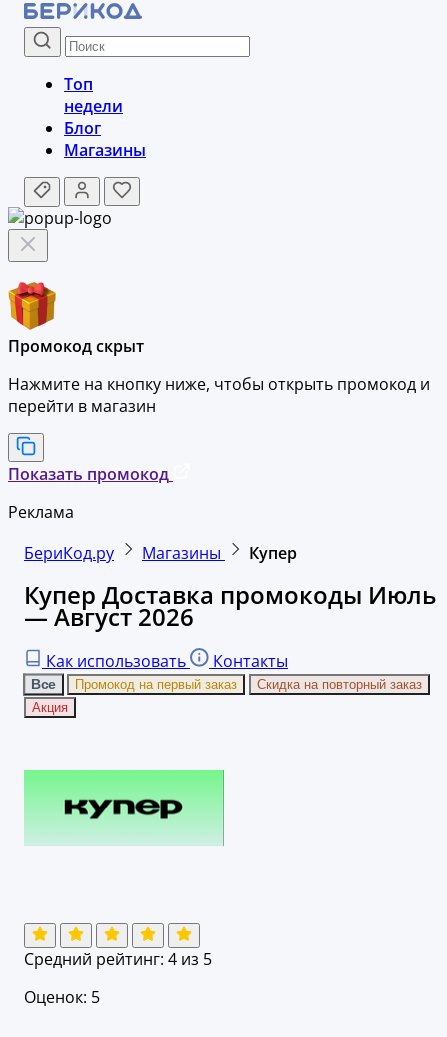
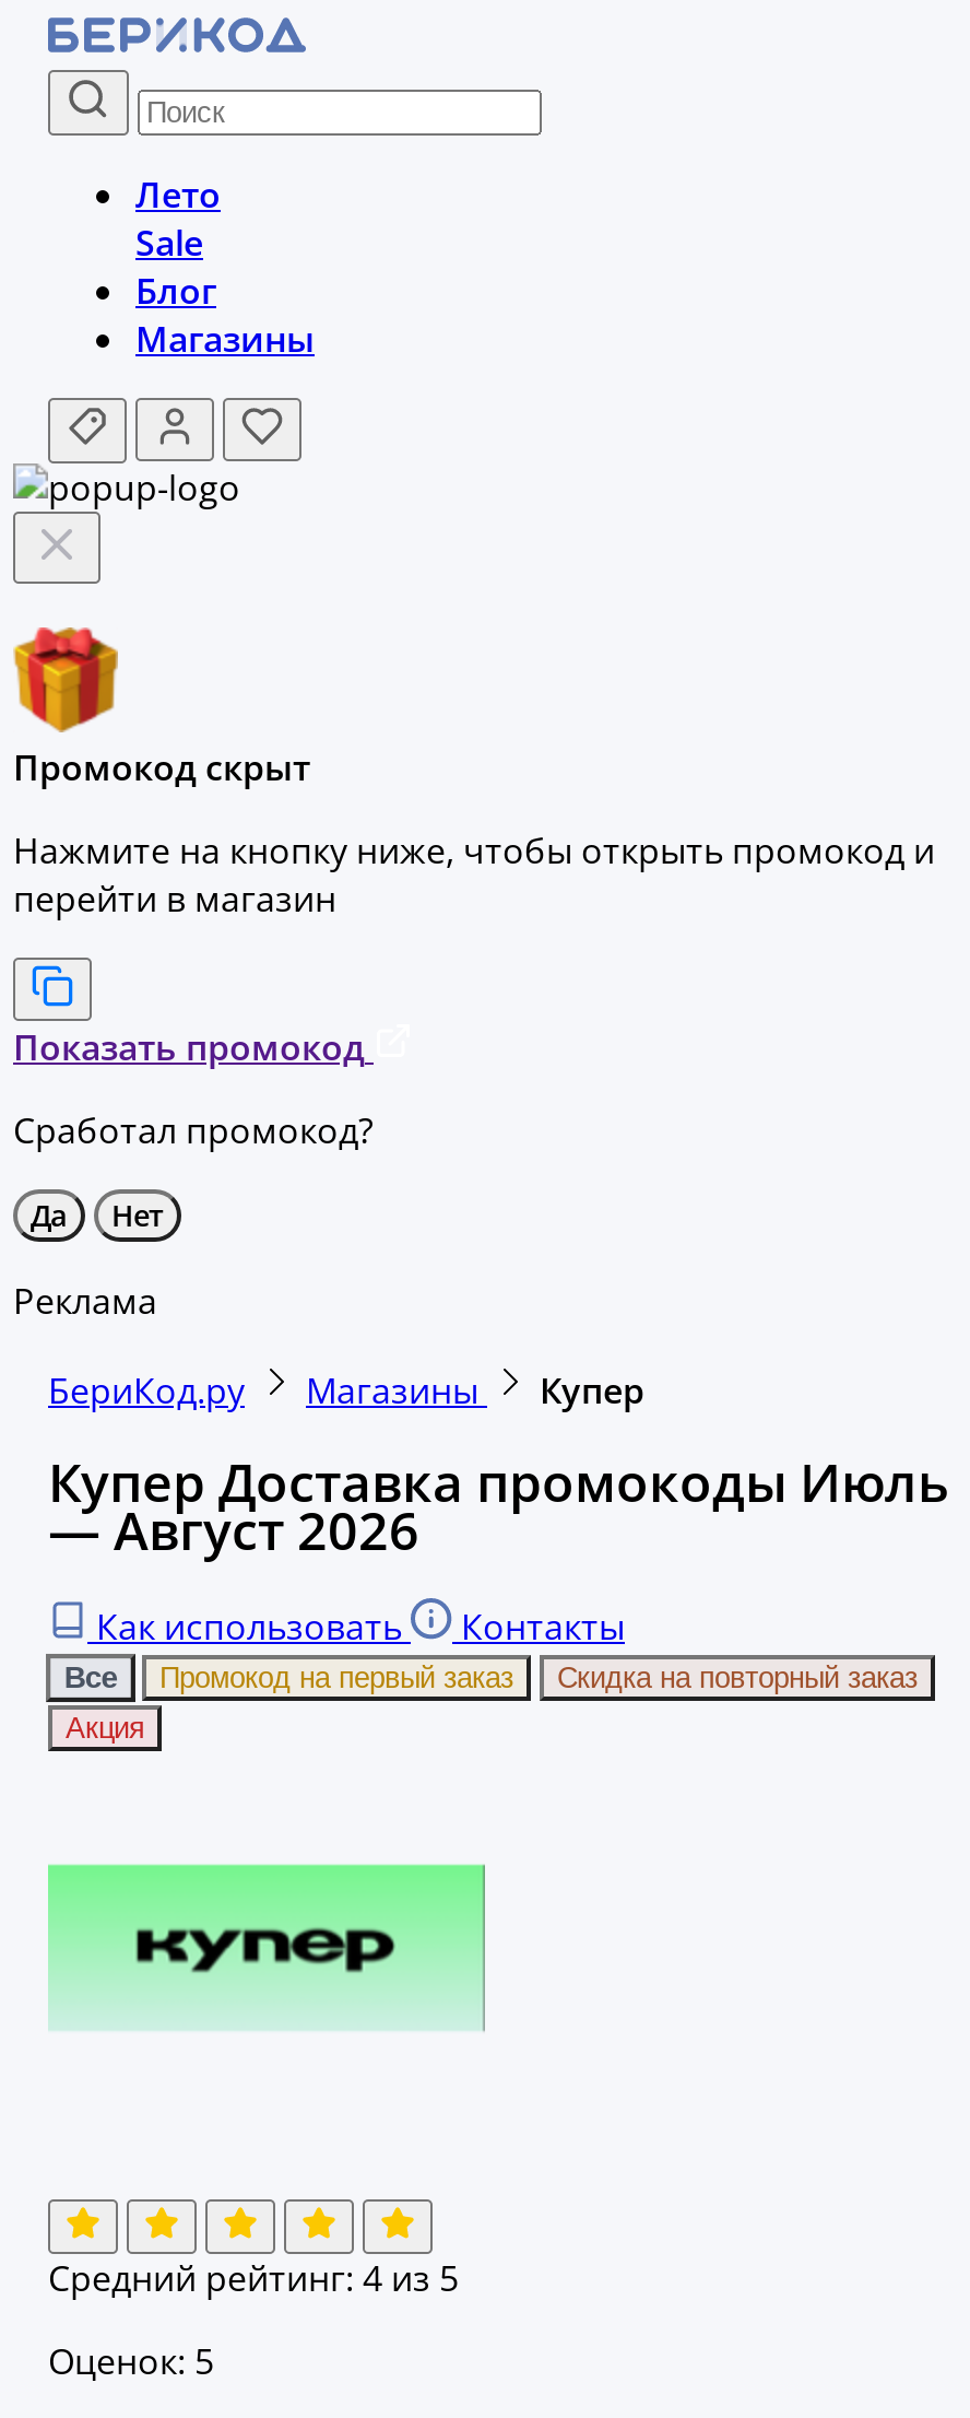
[64,73,123,117] Топ | недели -> [135,171,221,267] Лето | Sale
none -> [13,1106,374,1235] Сработал промокод? | Да | Нет

